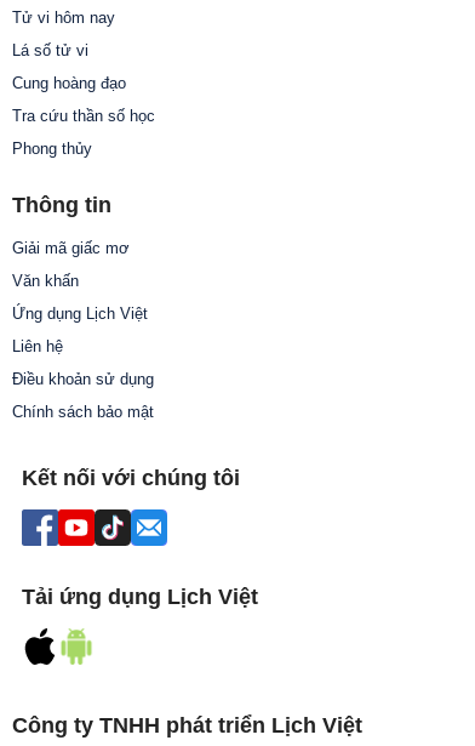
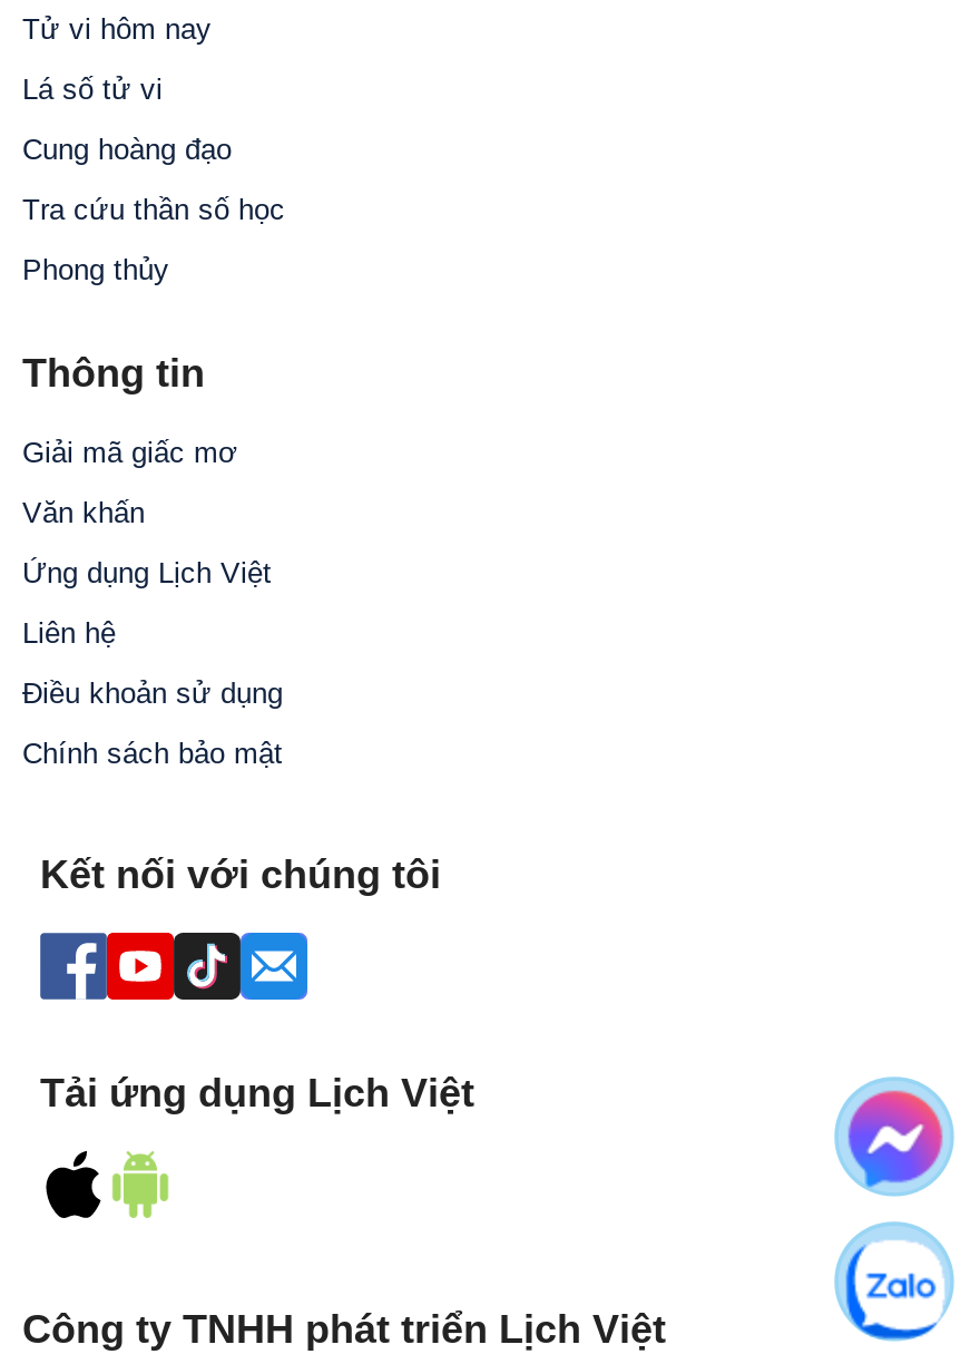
none -> [833,1075,955,1198] [image]
none -> [833,1220,955,1343] [image]

